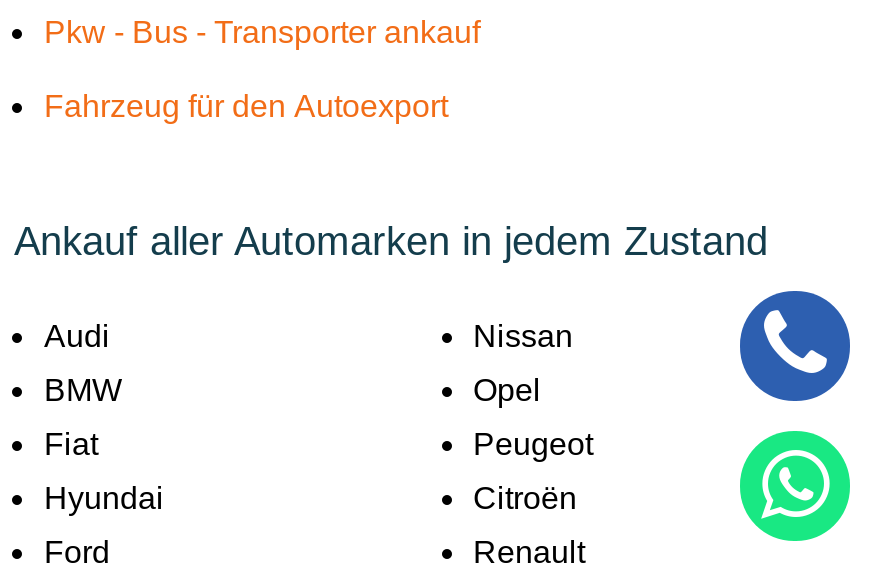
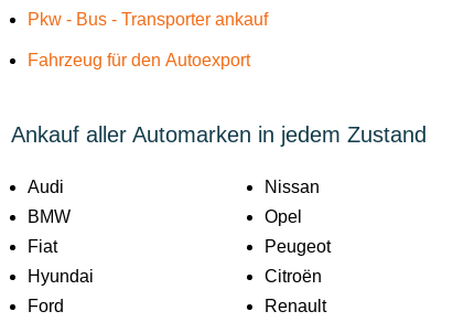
[738,289,852,403] [image] -> none
[738,429,852,543] [image] -> none

